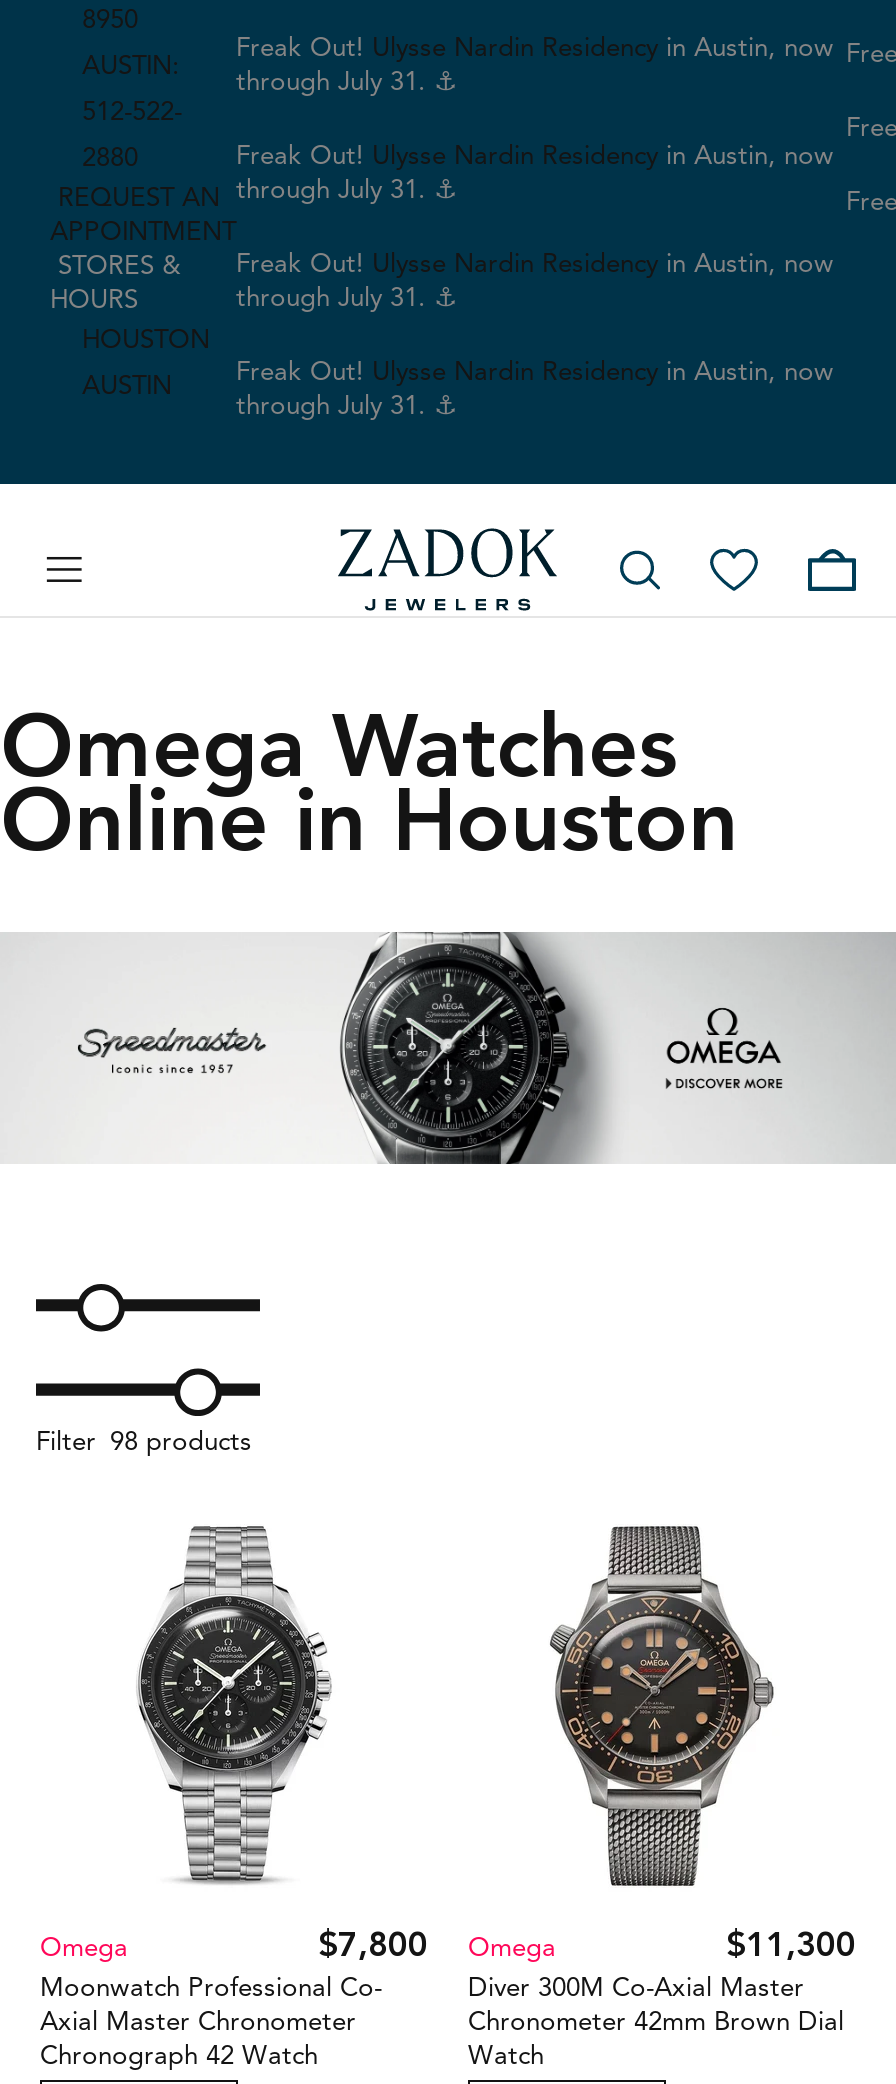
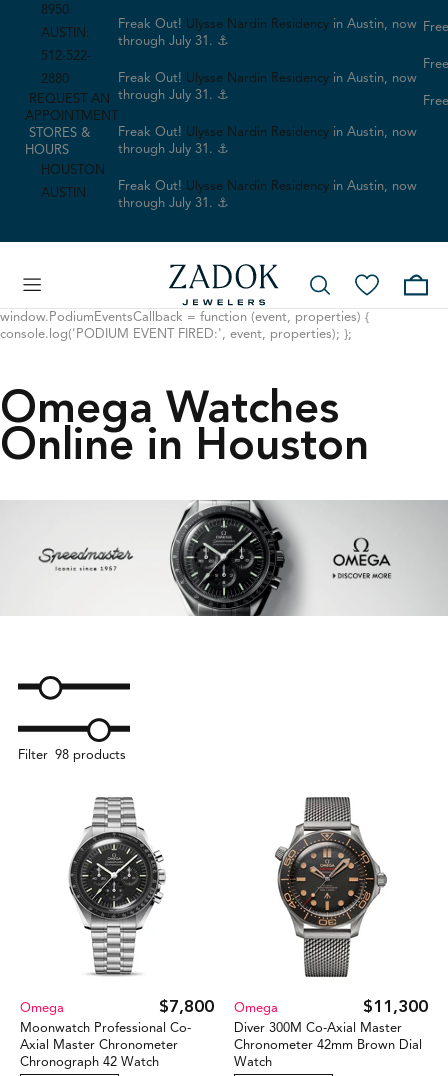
none -> [0,311,369,341] window.PodiumEventsCallback = function (event, properties) { | console.log('PODIUM EVENT FIRED:', event, properties); };

